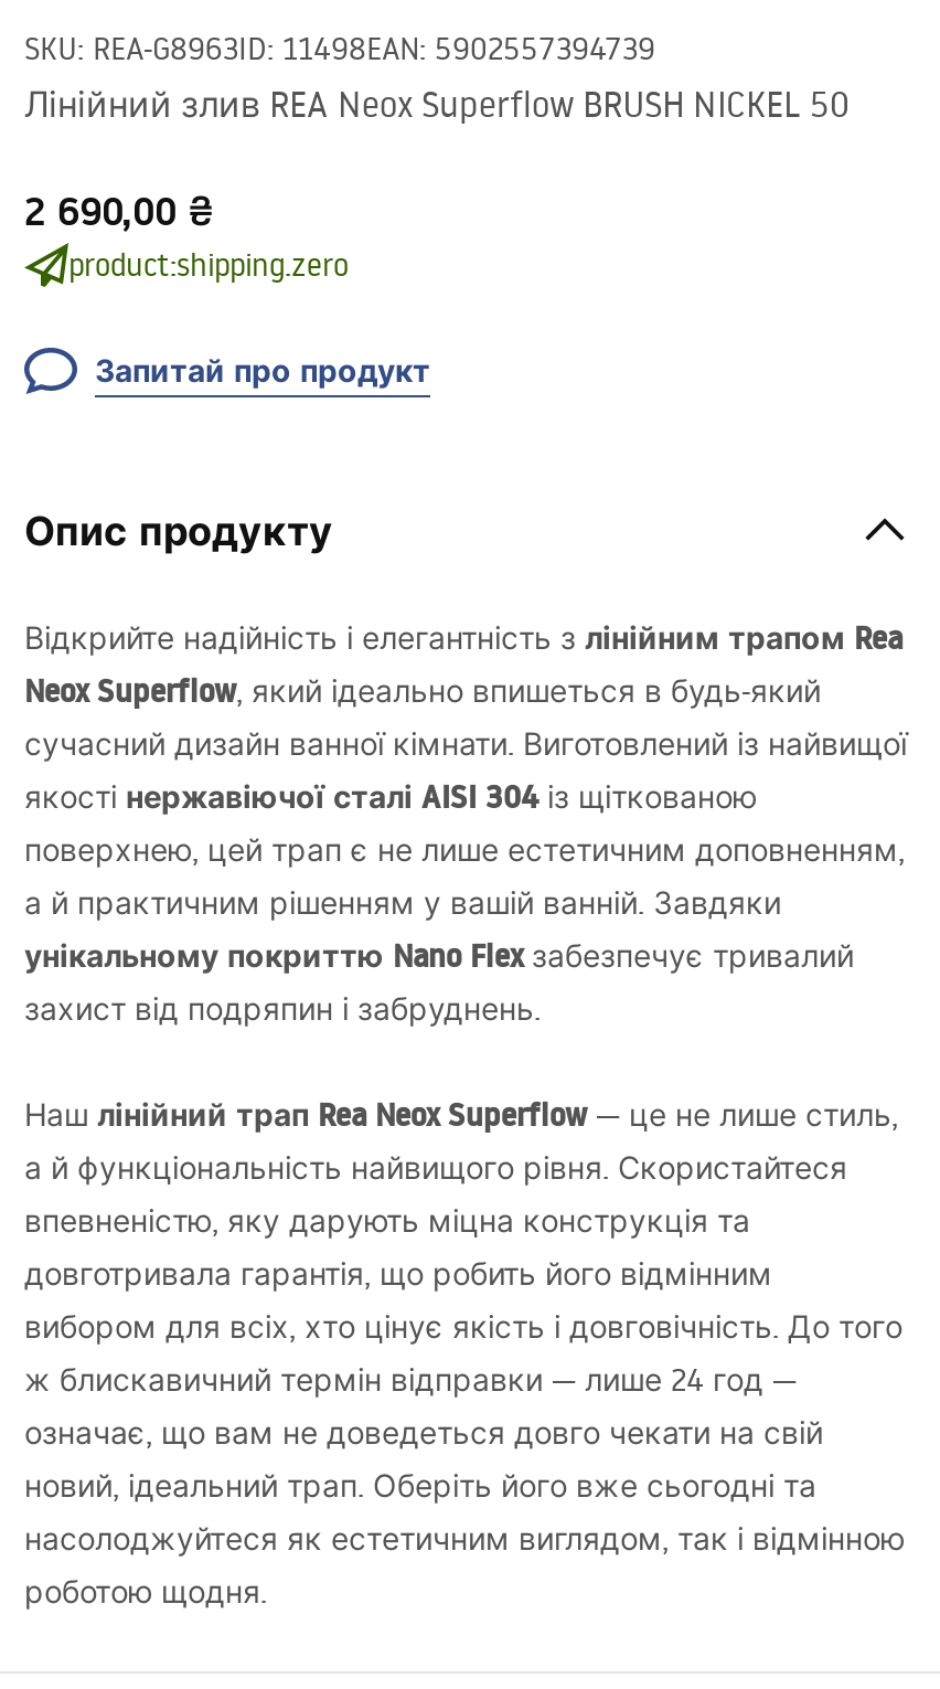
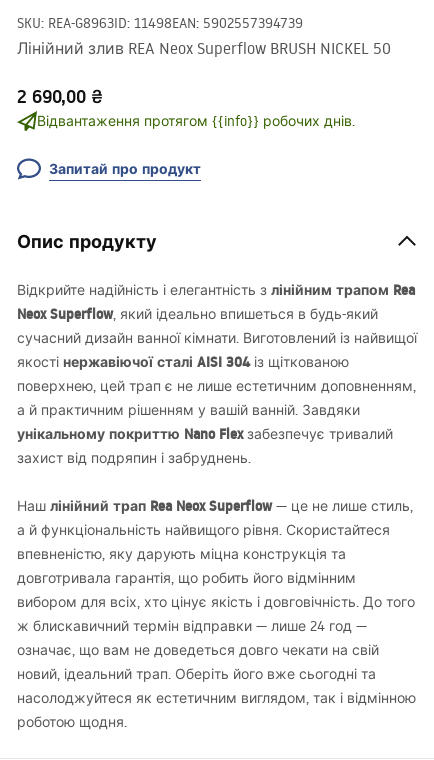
[68,245,349,285] product:shipping.zero -> [37,112,355,130] Відвантаження протягом {{info}} робочих днів.

